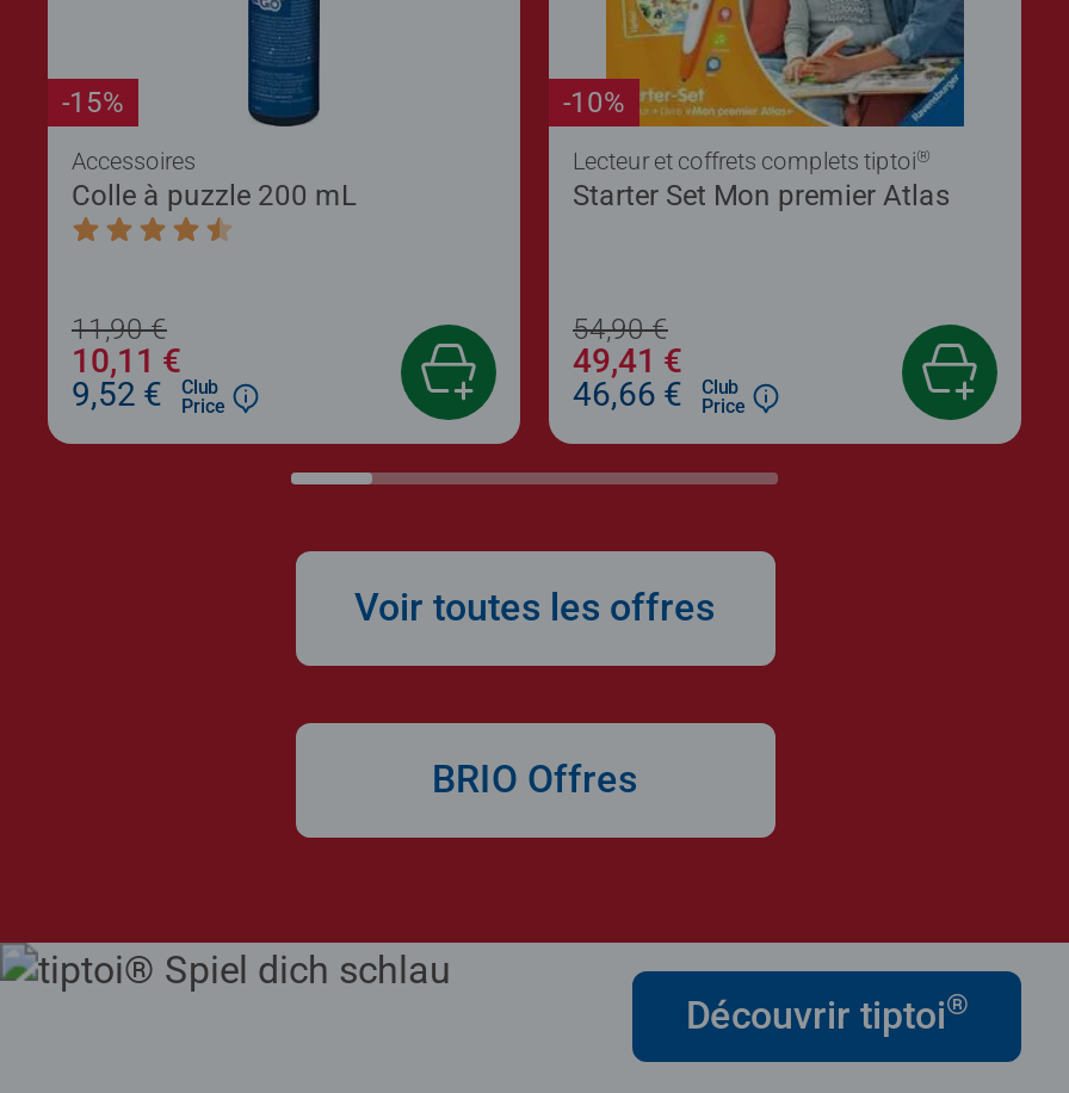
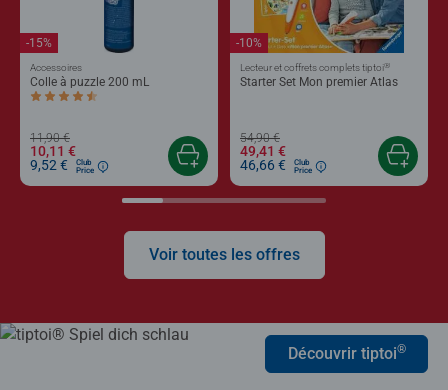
[432,757,637,803] BRIO Offres -> none

